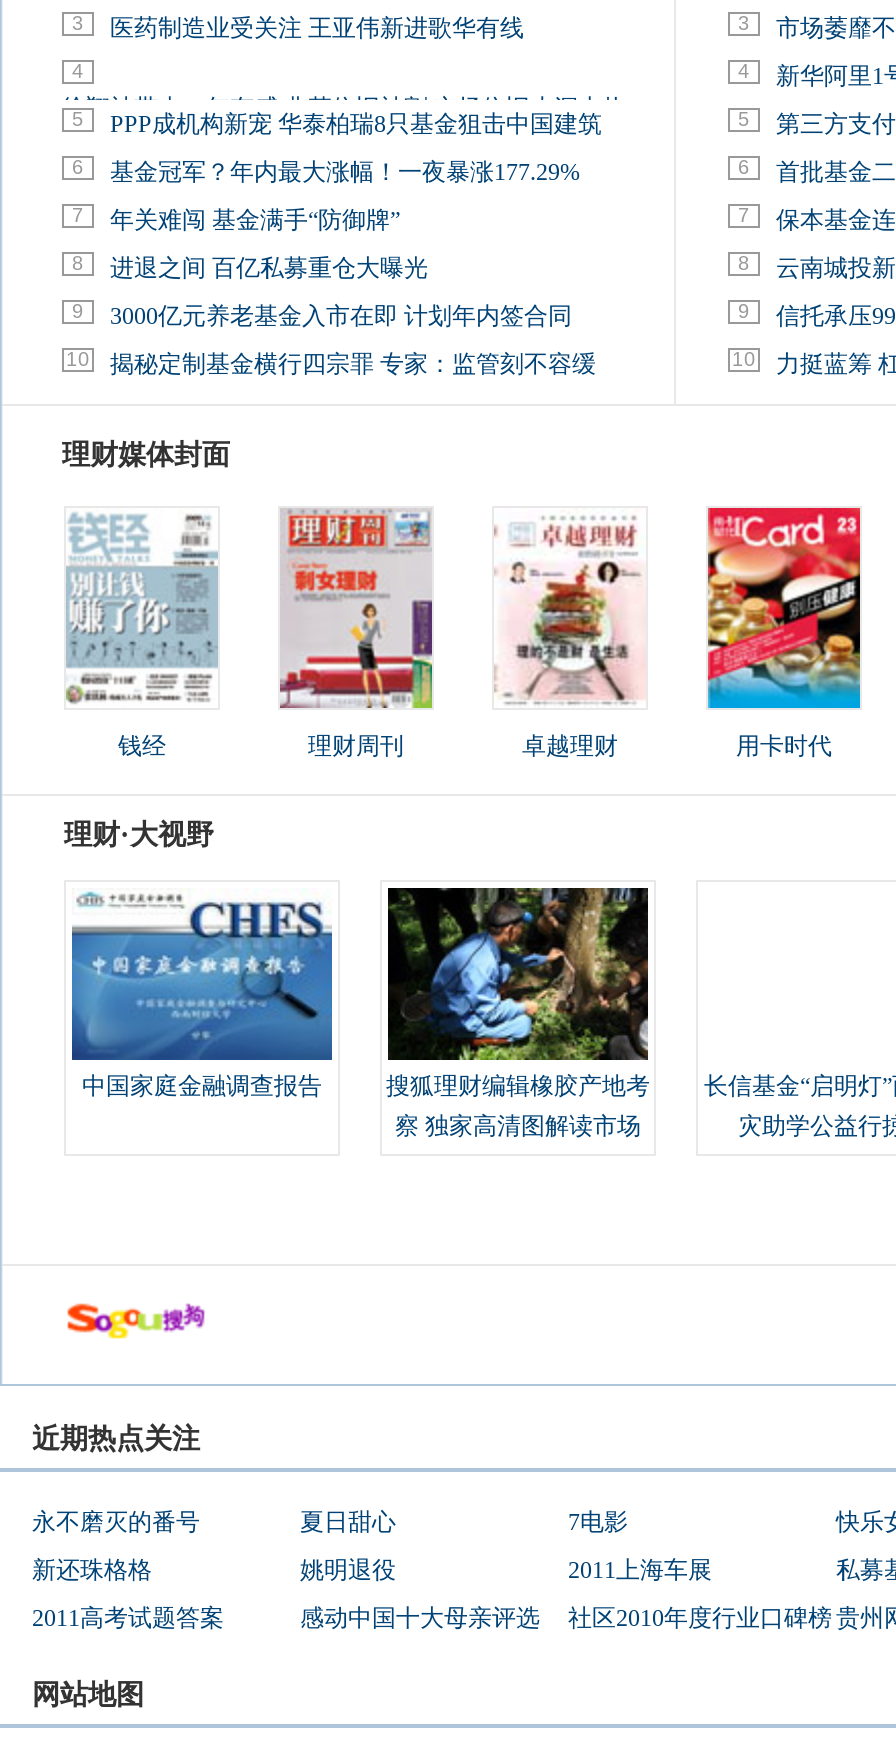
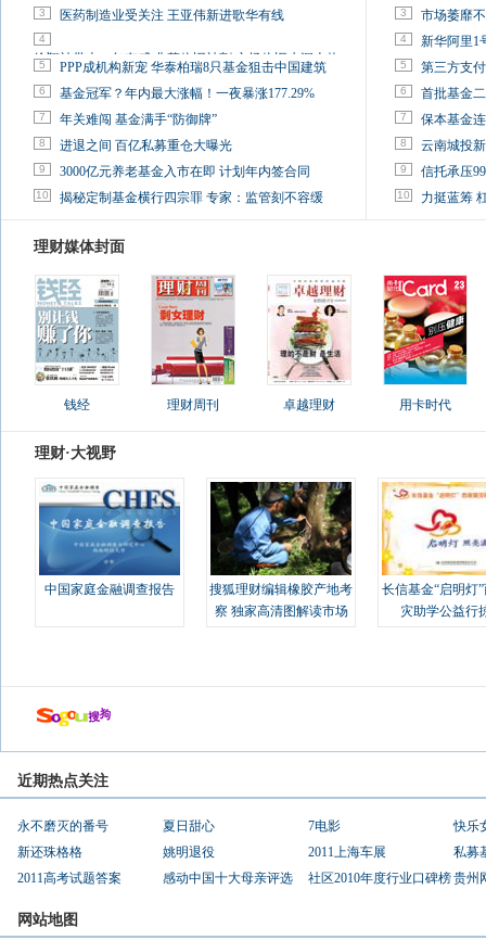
none -> [381,481,483,576] [image]

